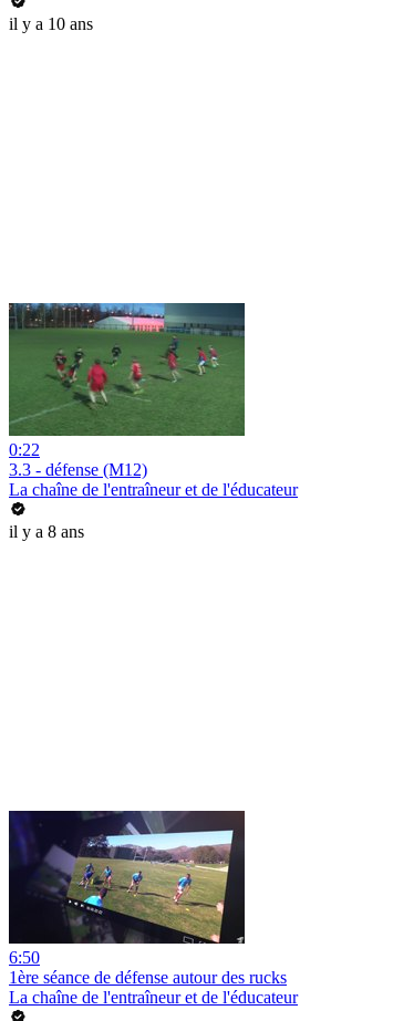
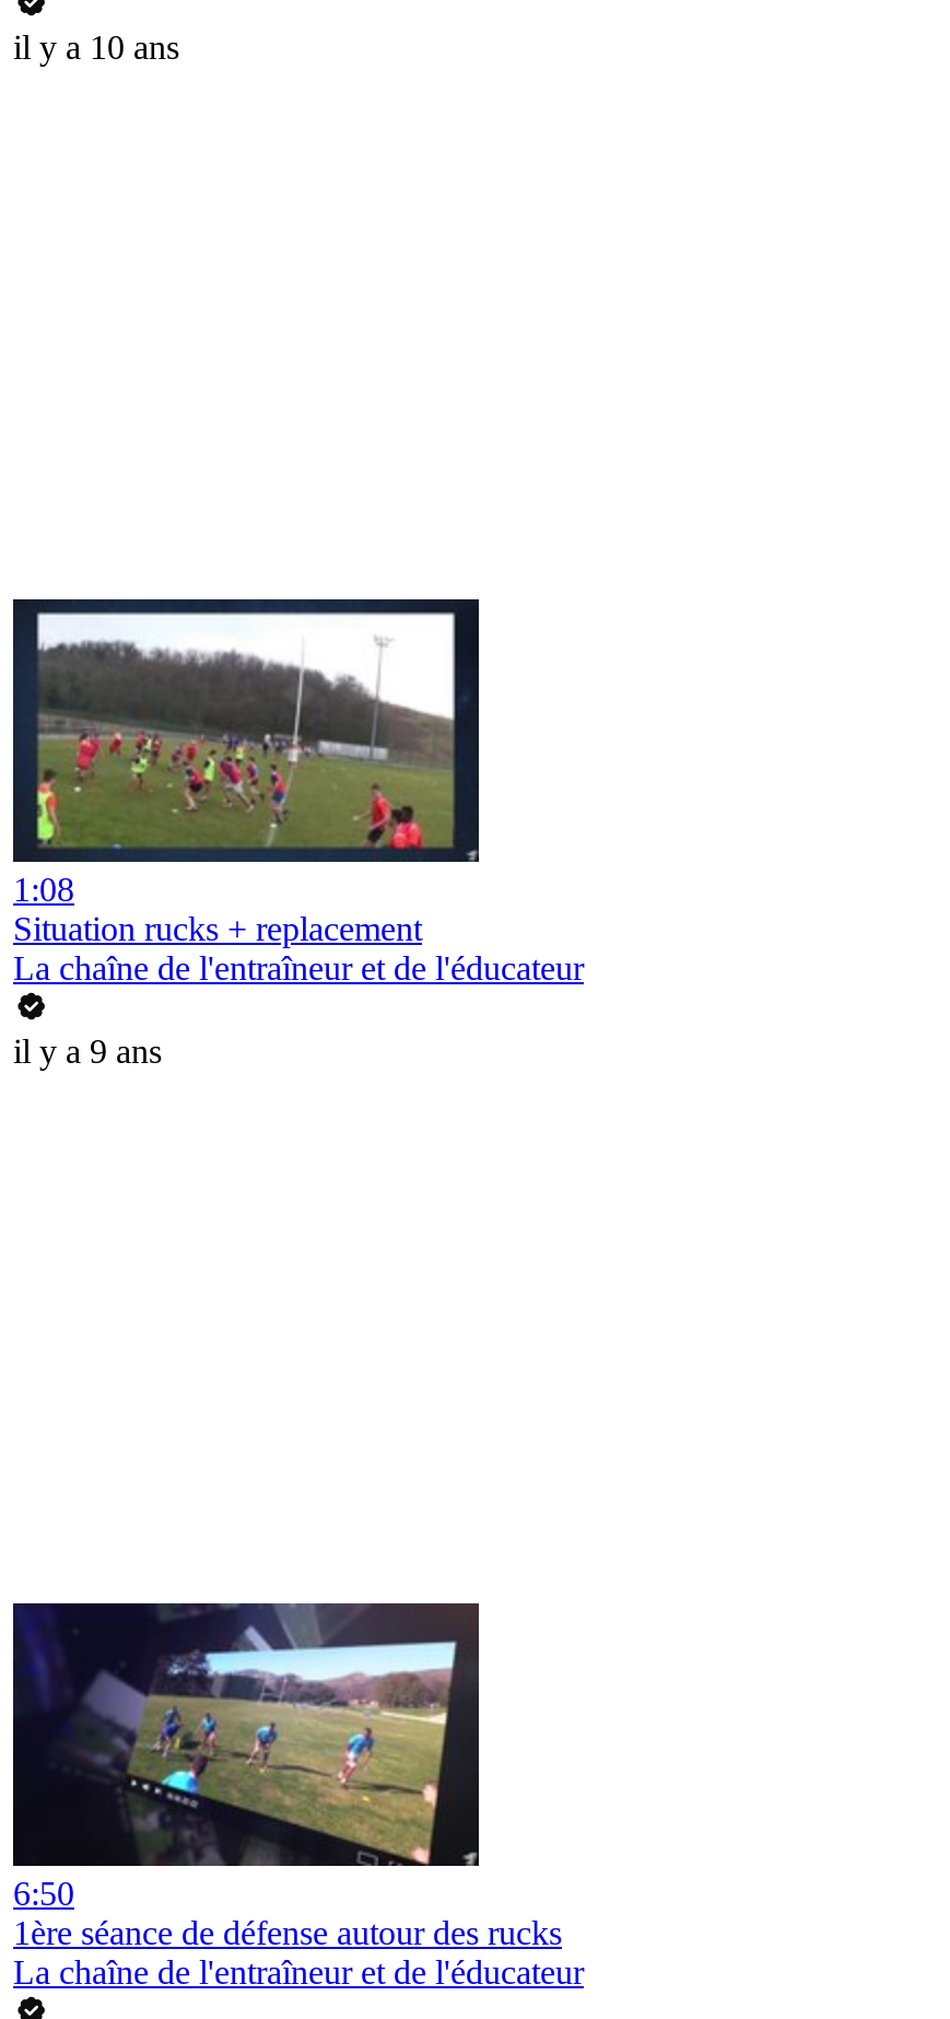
[9,302,246,479] [image] | 0:22 | 3.3 - défense (M12) -> [13,597,479,948] [image] | 1:08 | Situation rucks + replacement
[9,522,84,541] il y a 8 ans -> [13,1033,162,1070] il y a 9 ans

